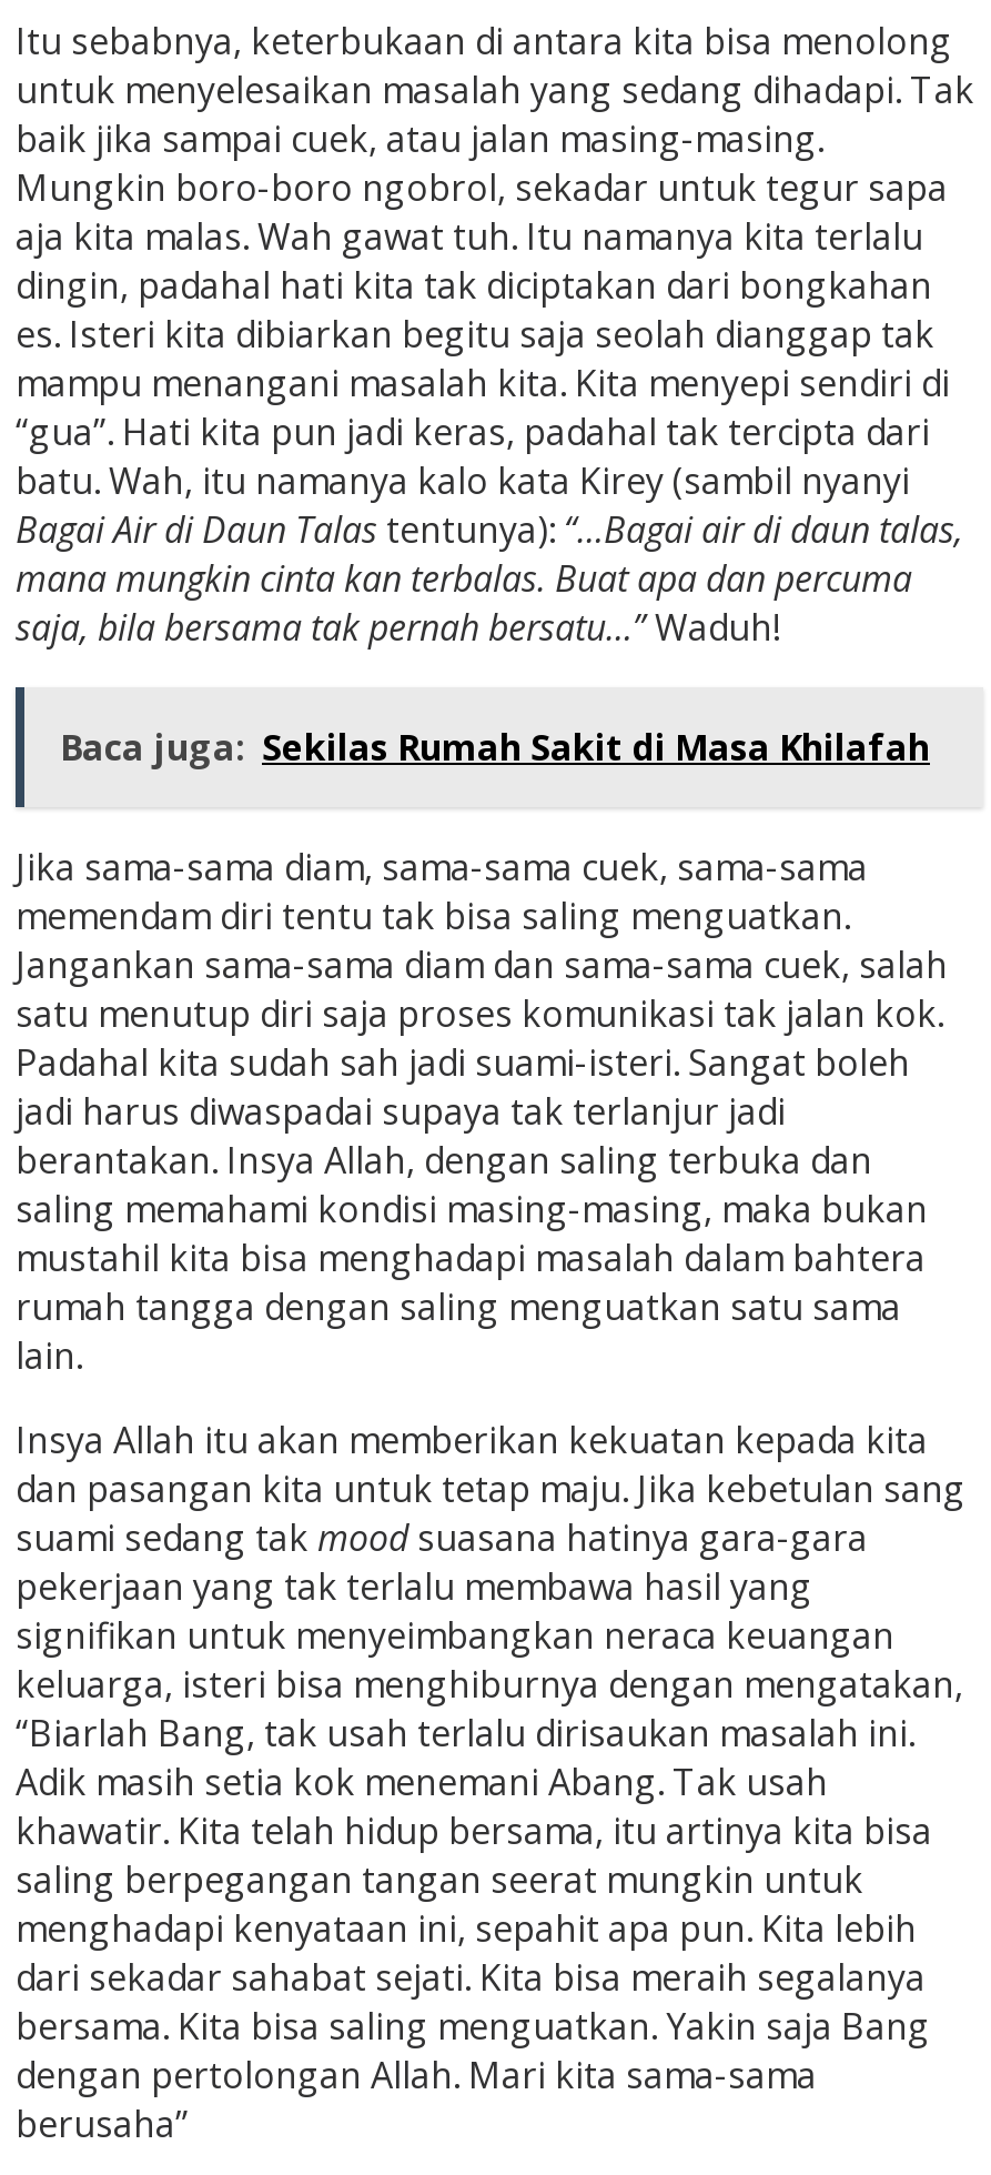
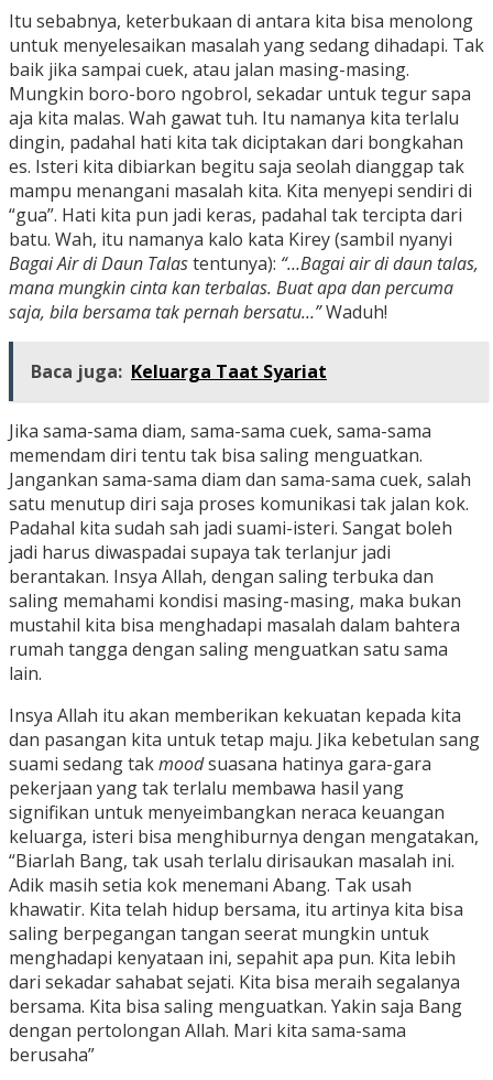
[60,723,930,772] Baca juga: Sekilas Rumah Sakit di Masa Khilafah -> [31,359,327,384] Baca juga: Keluarga Taat Syariat

